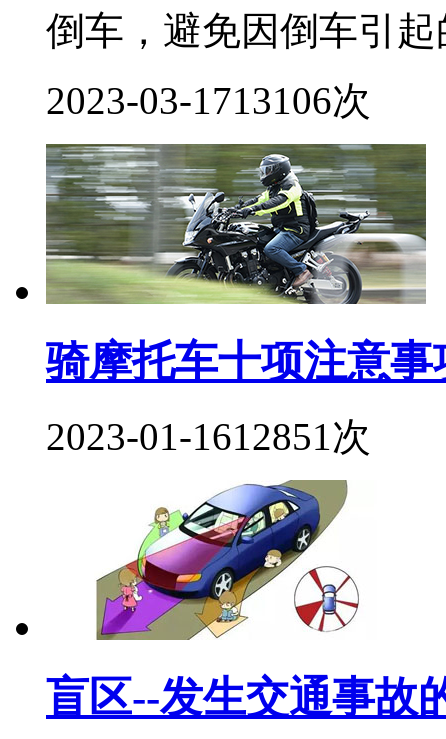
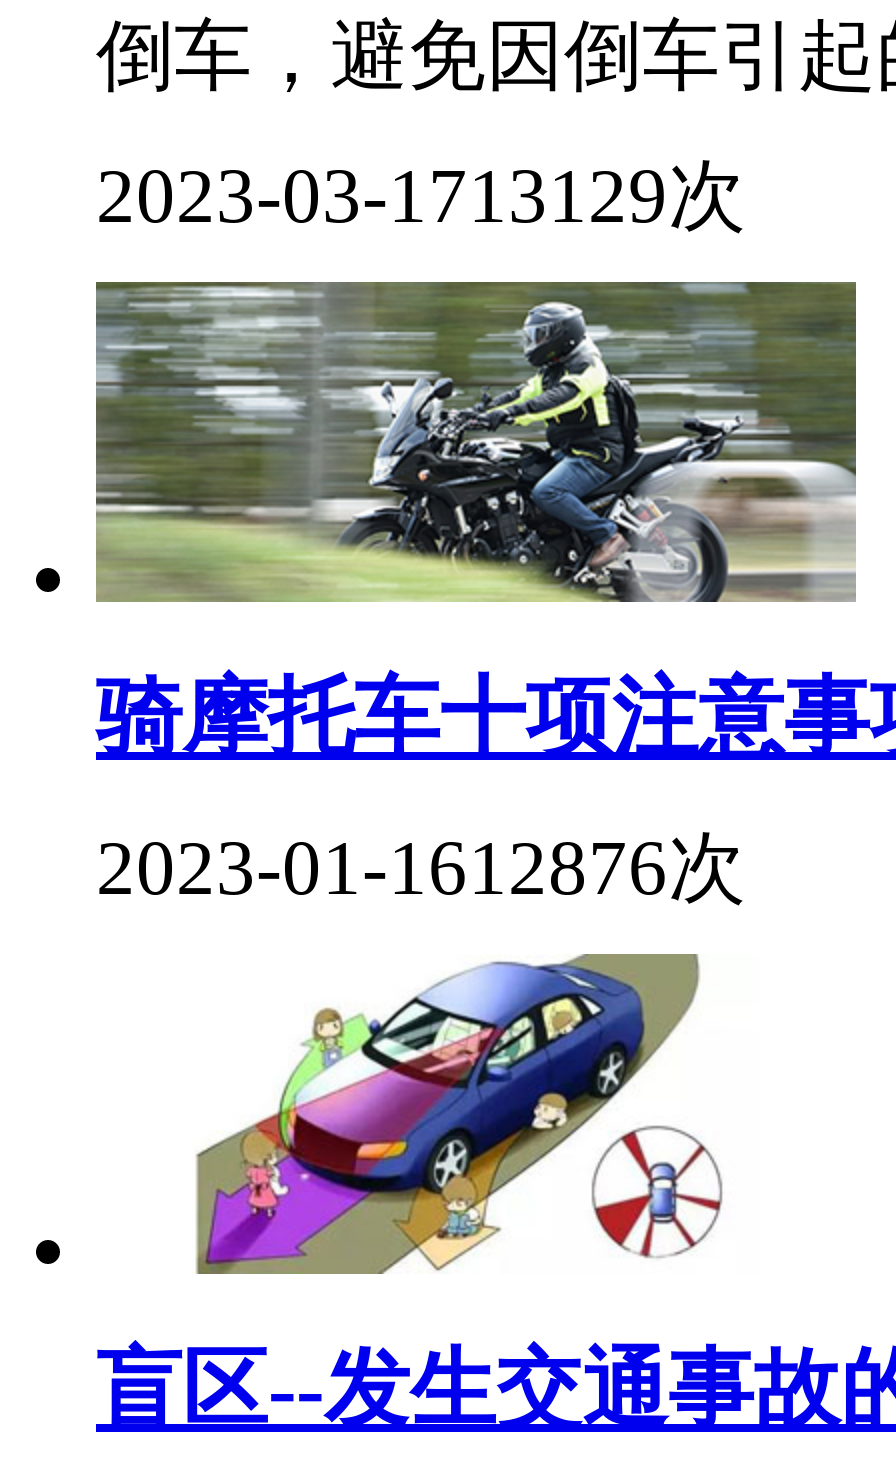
[46,79,371,122] 2023-03-1713106次 -> [96,151,746,237] 2023-03-1713129次
[46,415,371,458] 2023-01-1612851次 -> [96,825,746,911] 2023-01-1612876次

